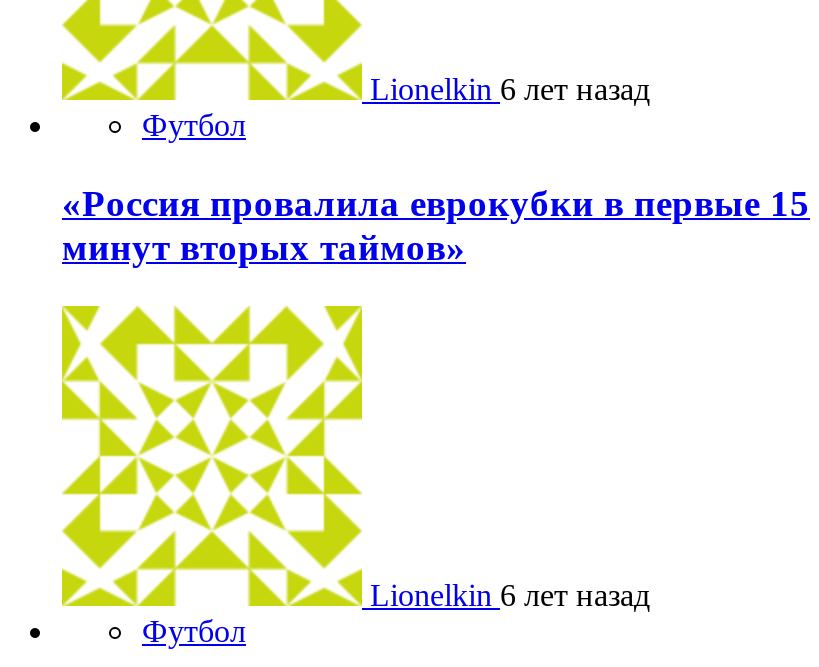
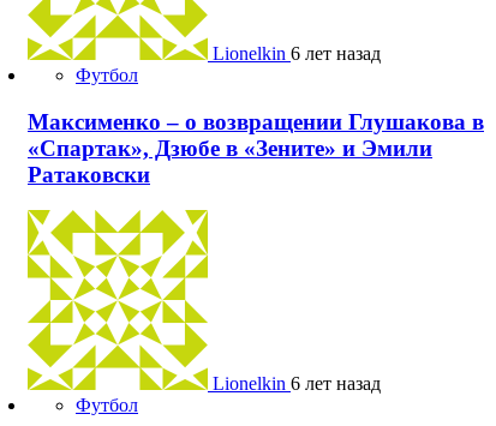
[62,181,810,267] «Россия провалила еврокубки в первые 15 | минут вторых таймов» -> [28,109,484,187] Максименко – о возвращении Глушакова в | «Спартак», Дзюбе в «Зените» и Эмили | Ратаковски

